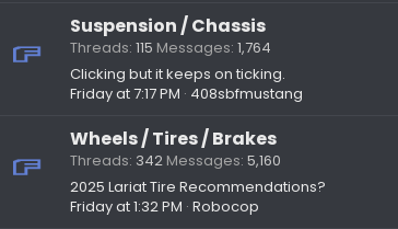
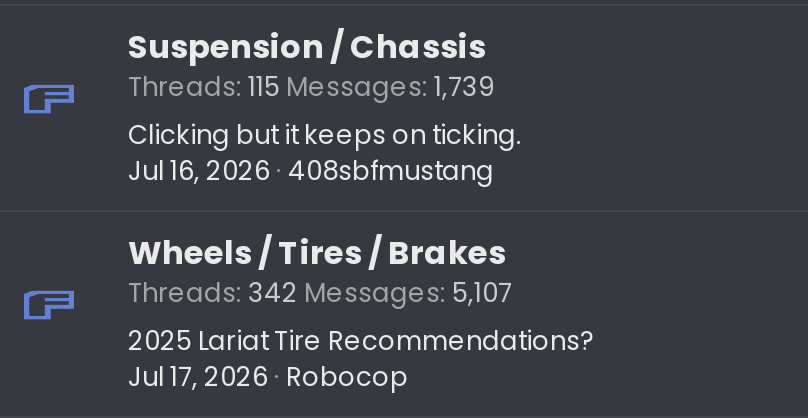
[70,37,271,58] Threads 115 Messages 1,764 -> [128,68,494,106] Threads 115 Messages 1,739
[70,83,303,104] Friday at 7:17 PM 408sbfmustang -> [128,152,494,190] Jul 16, 2026 408sbfmustang
[70,150,281,171] Threads 342 Messages 5,160 -> [128,274,512,312] Threads 342 Messages 5,107
[70,196,259,217] Friday at 1:32 PM Robocop -> [128,358,408,396] Jul 17, 2026 Robocop

